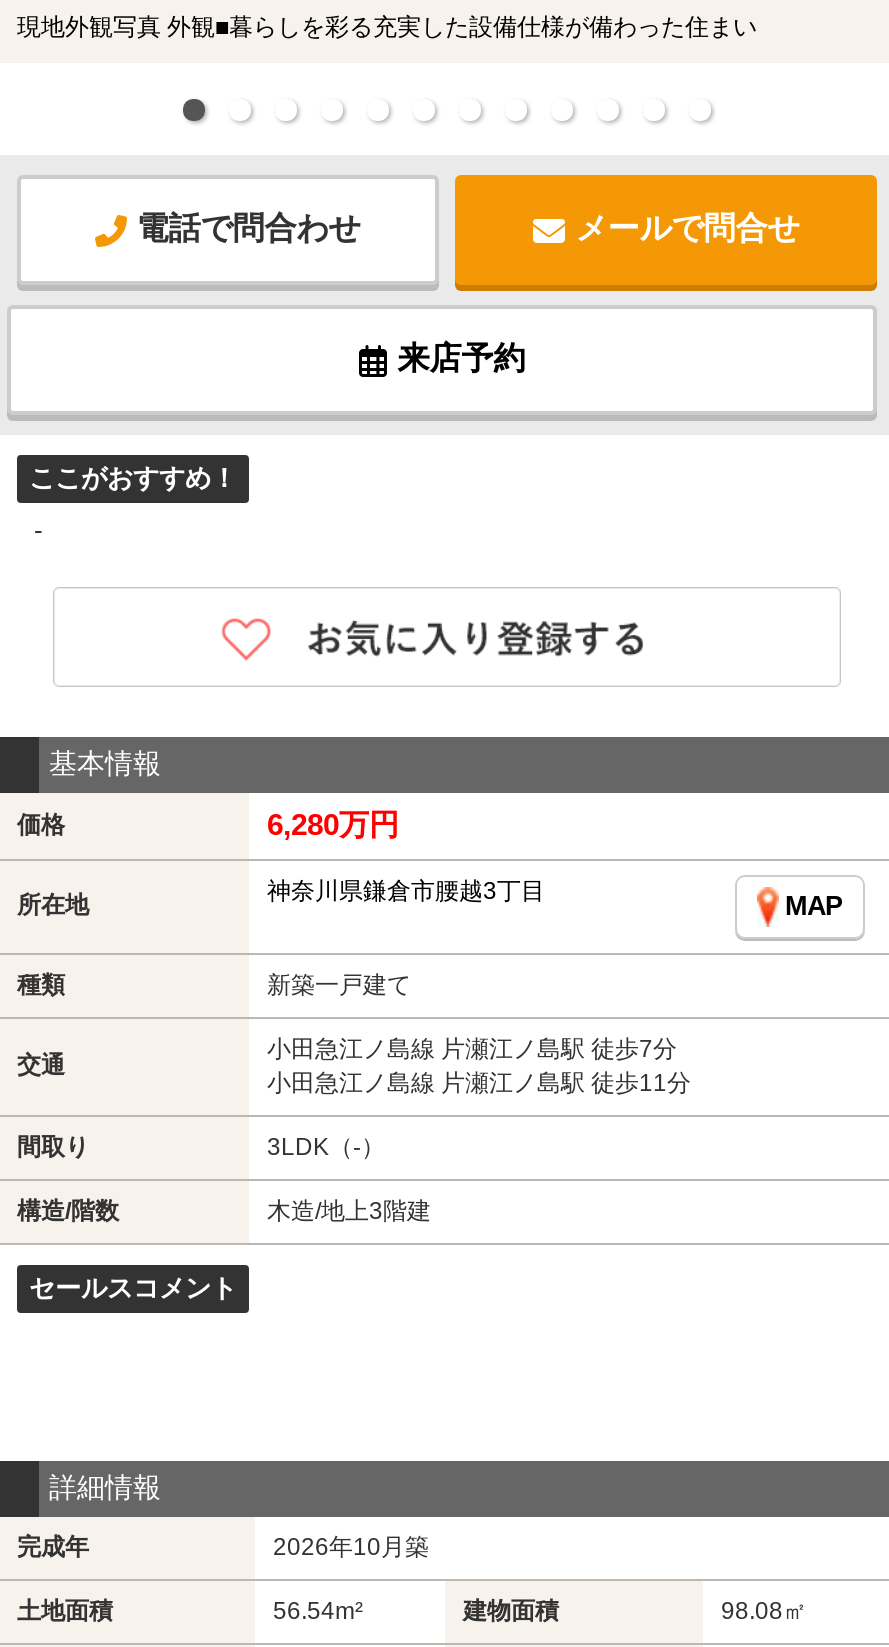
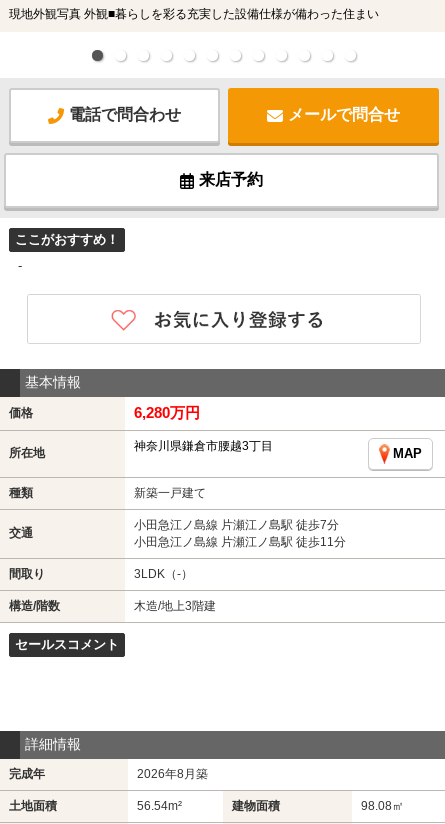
[273,1533,429,1561] 2026年10月築 -> [137,767,208,781] 2026年8月築

